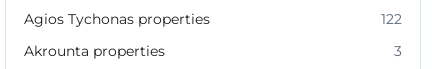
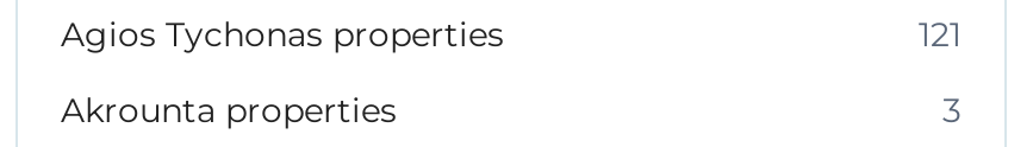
[381,10,402,28] 122 -> [919,14,962,56] 121

